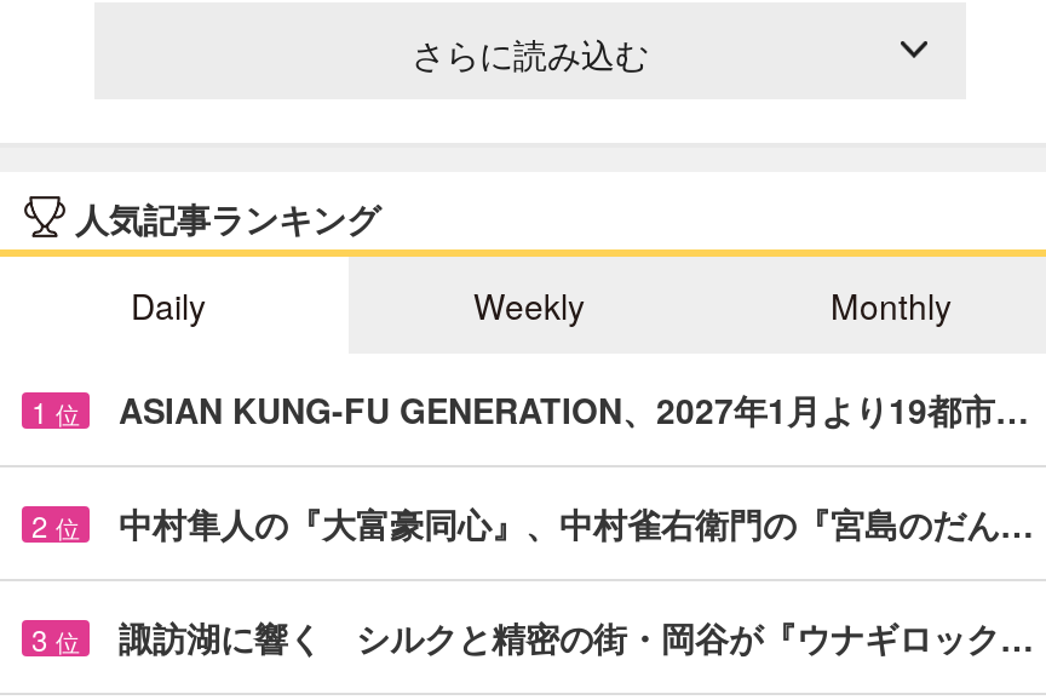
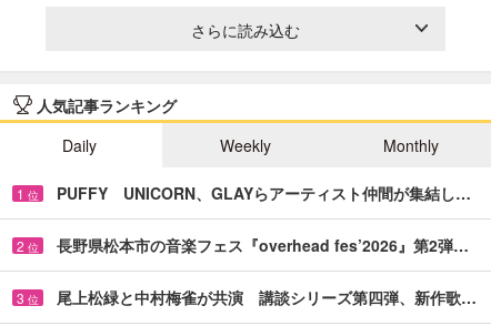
[119,385,1029,433] ASIAN KUNG-FU GENERATION、2027年1月より19都市… -> [57,182,471,204] PUFFY UNICORN、GLAYらアーティスト仲間が集結し…
[119,498,1034,547] 中村隼人の『大富豪同心』、中村雀右衛門の『宮島のだん… -> [57,234,469,256] 長野県松本市の音楽フェス『overhead fes’2026』第2弾…
[119,612,1034,661] 諏訪湖に響く シルクと精密の街・岡谷が『ウナギロック… -> [57,286,477,308] 尾上松緑と中村梅雀が共演 講談シリーズ第四弾、新作歌…

